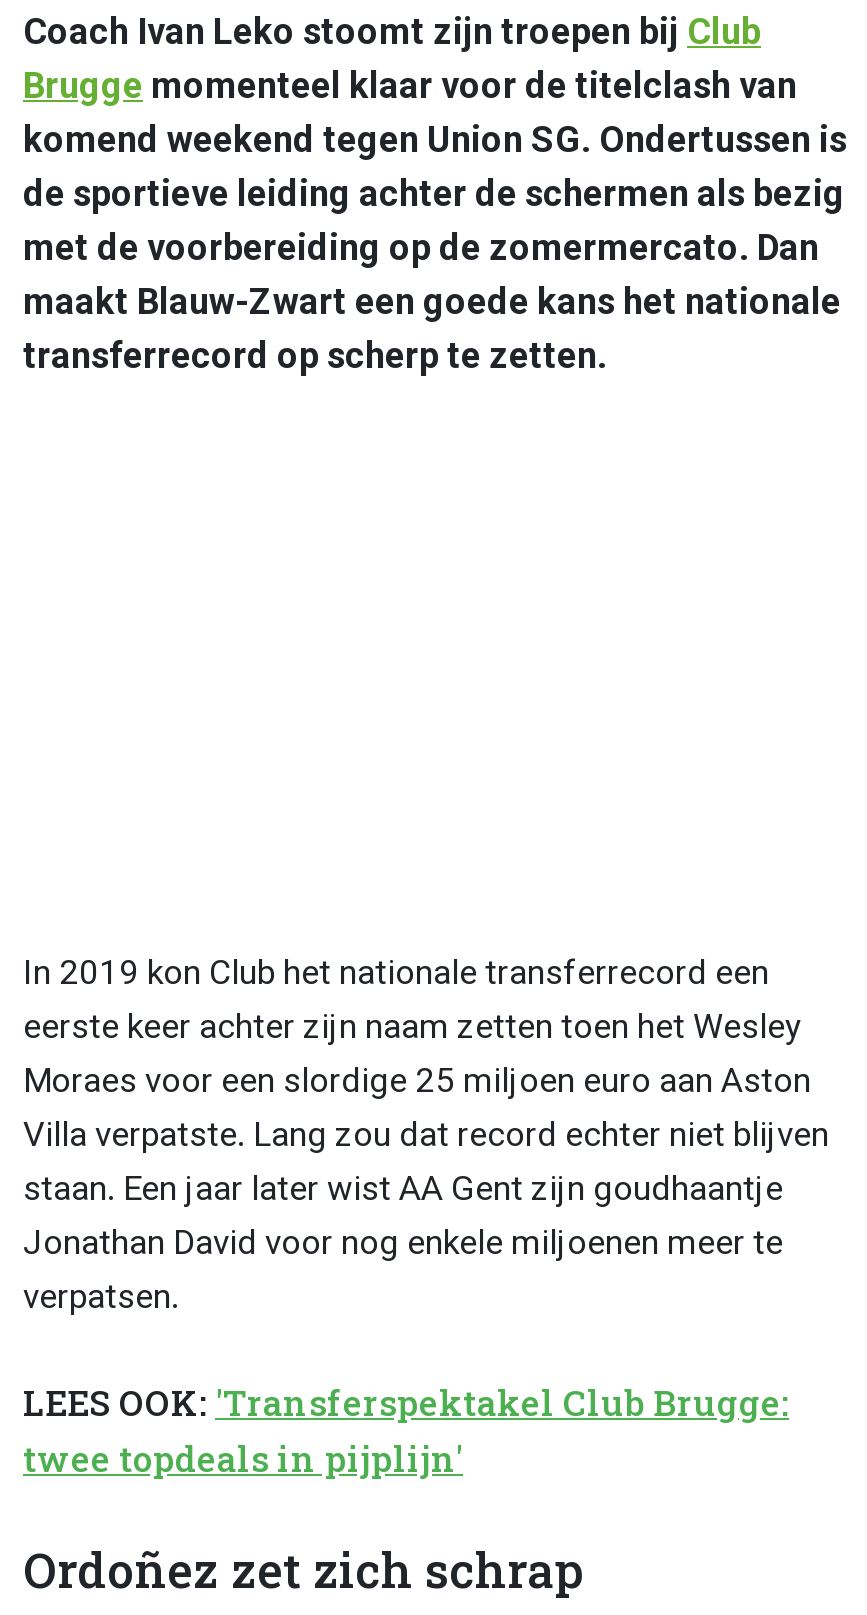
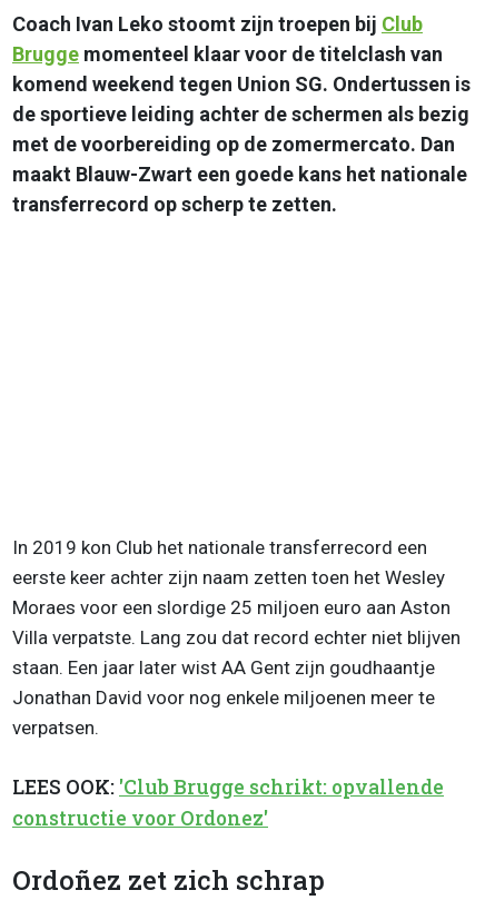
[23,1380,789,1482] LEES OOK: 'Transferspektakel Club Brugge: | twee topdeals in pijplijn' -> [12,774,444,831] LEES OOK: 'Club Brugge schrikt: opvallende | constructie voor Ordonez'

